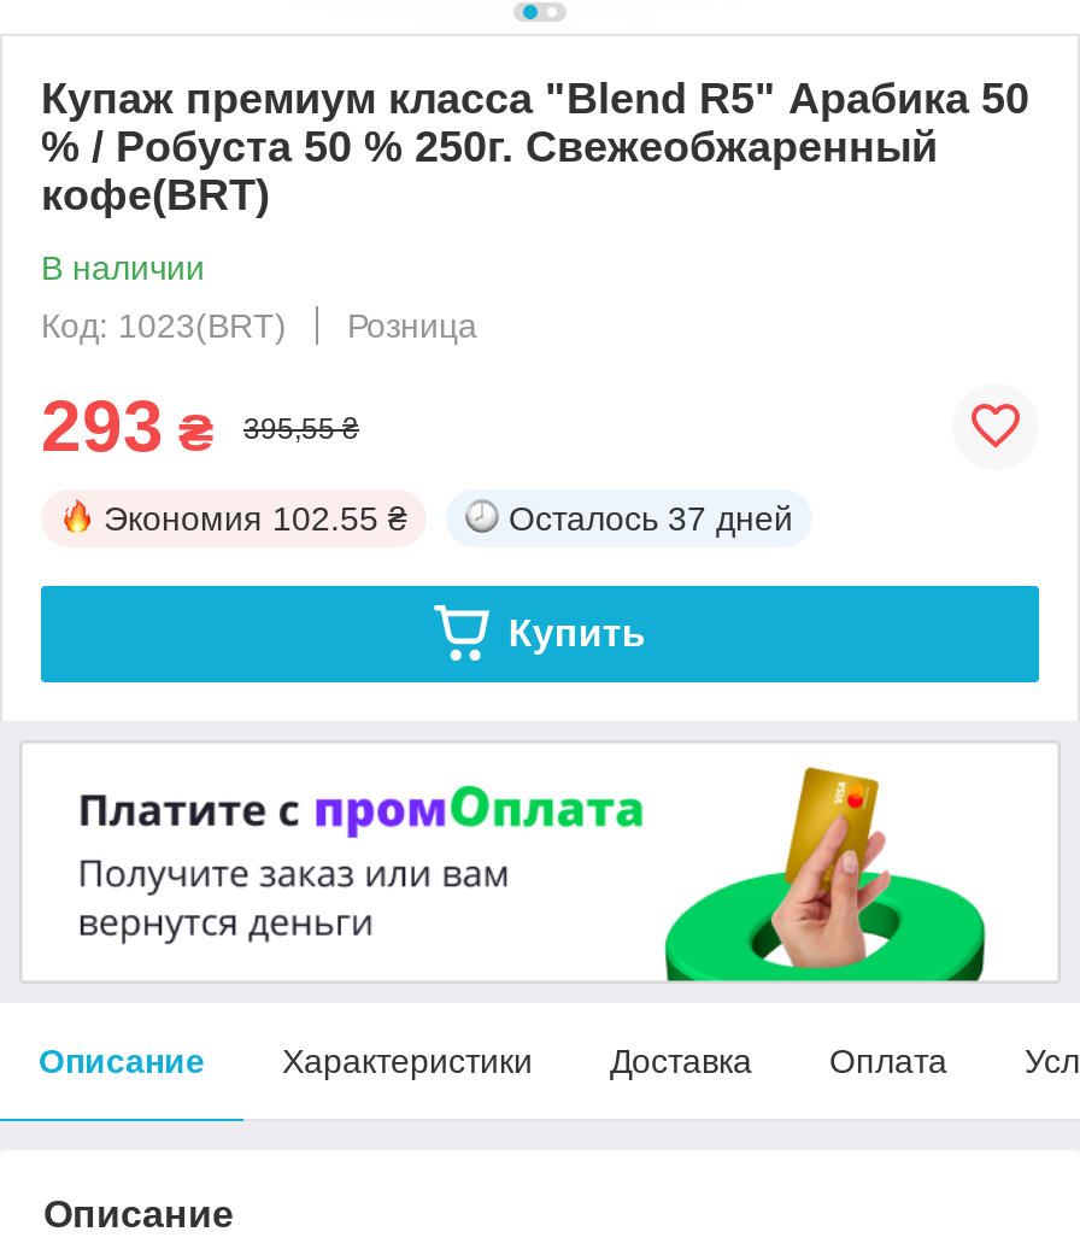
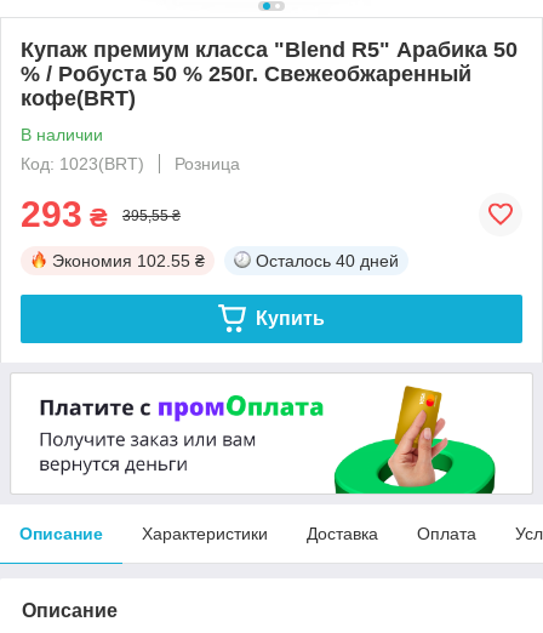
[509,499,793,537] Осталось 37 дней -> [256,251,399,270] Осталось 40 дней

